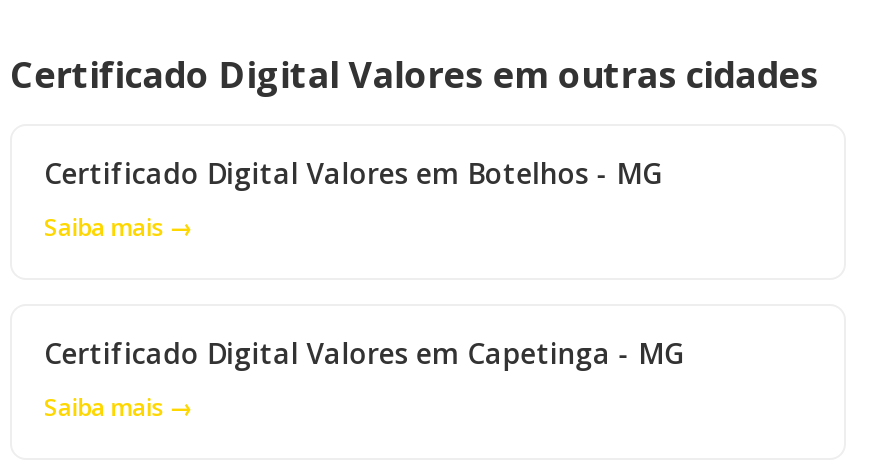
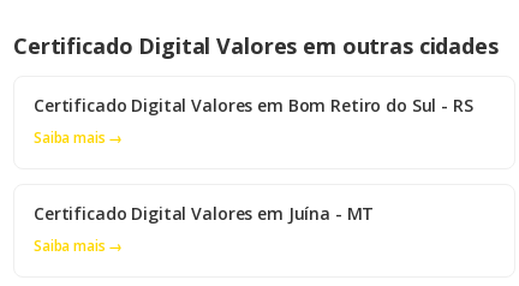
[44,154,662,192] Certificado Digital Valores em Botelhos - MG -> [34,94,473,116] Certificado Digital Valores em Bom Retiro do Sul - RS
[44,334,683,372] Certificado Digital Valores em Capetinga - MG -> [34,202,374,225] Certificado Digital Valores em Juína - MT

